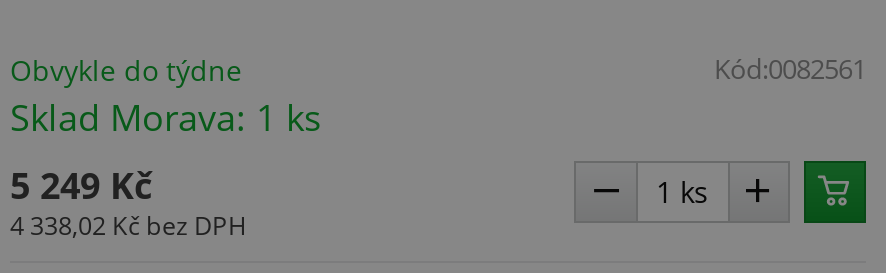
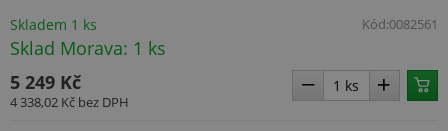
[10,51,242,89] Obvykle do týdne -> [10,15,97,34] Skladem 1 ks

